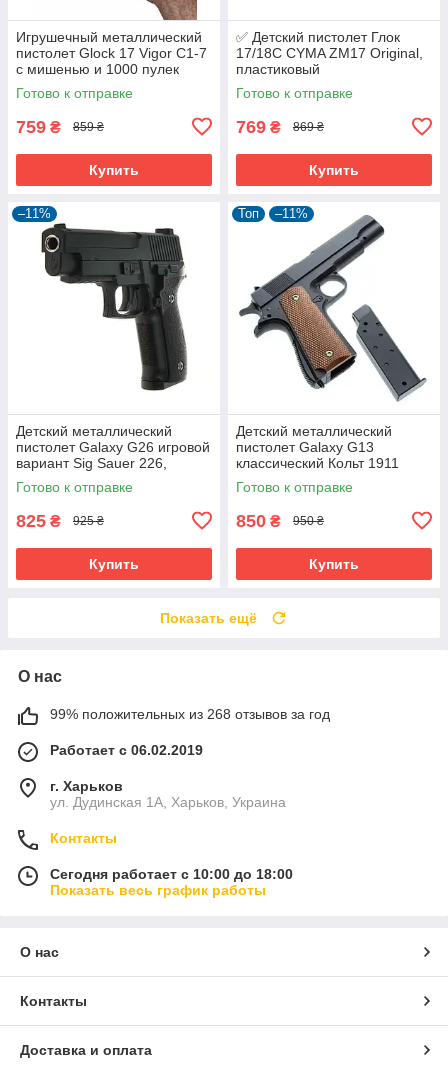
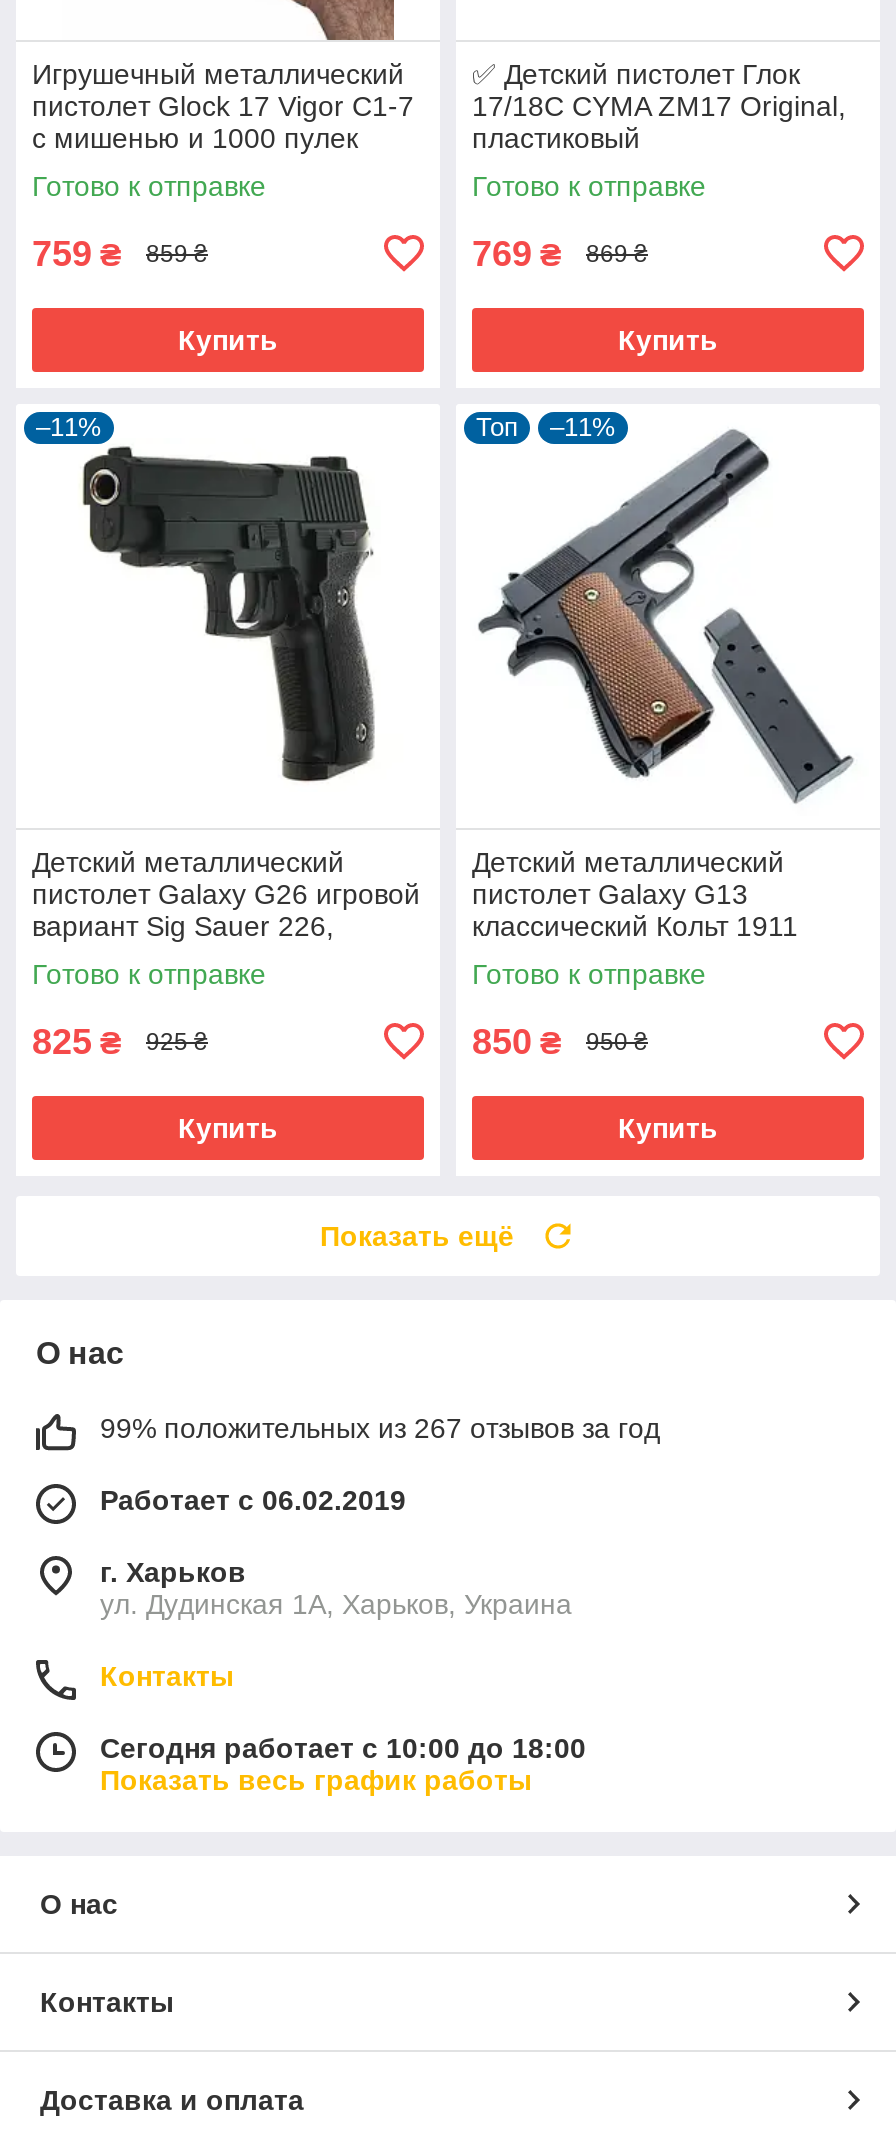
[50,706,330,722] 99% положительных из 268 отзывов за год -> [100,1411,660,1443] 99% положительных из 267 отзывов за год

